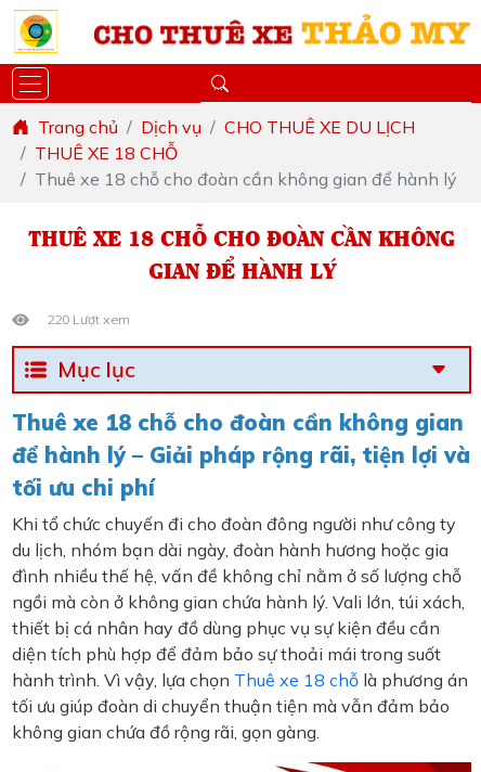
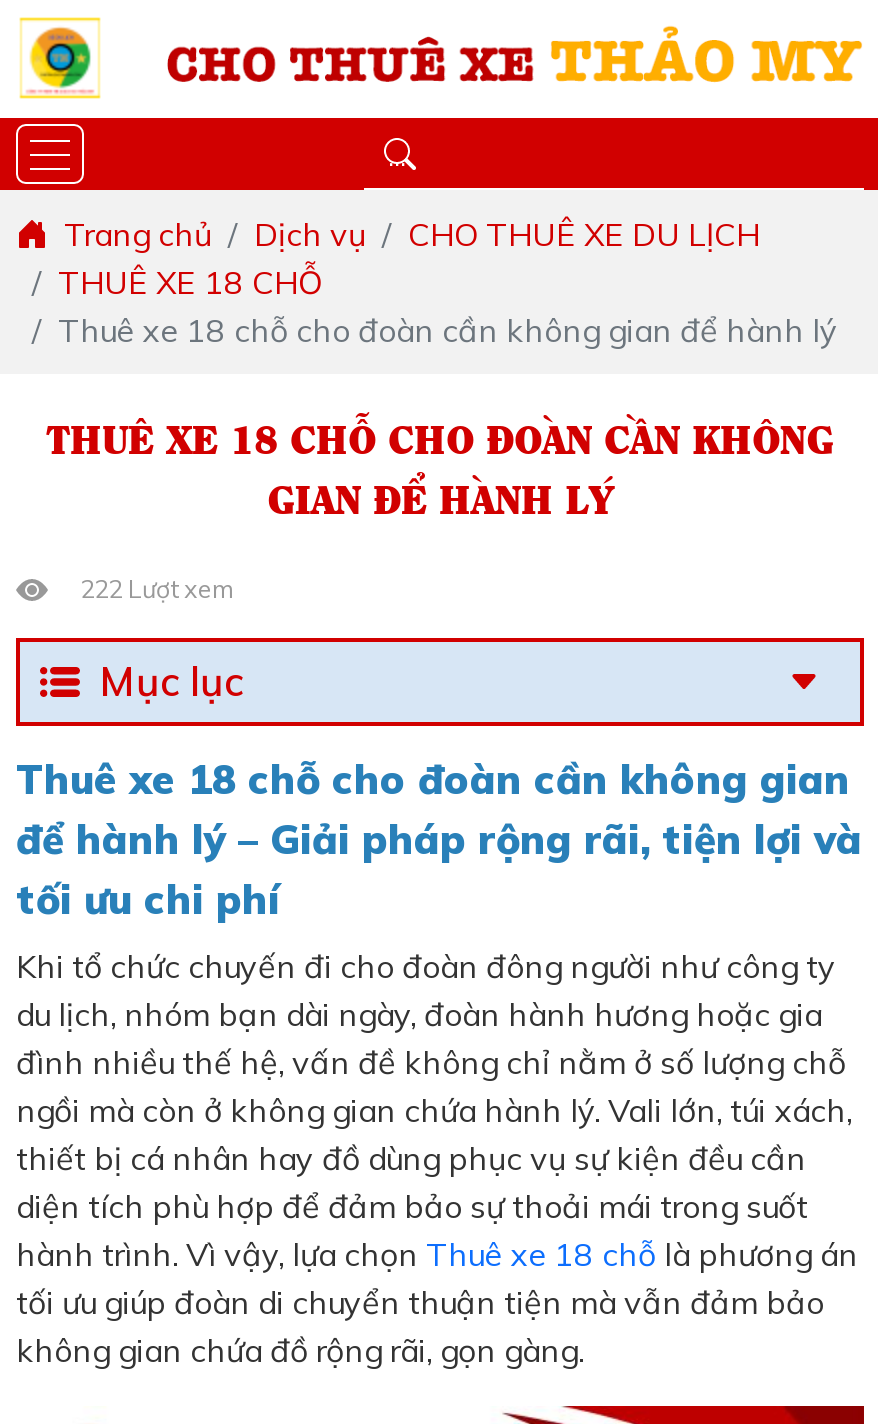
[47,311,130,327] 220 Lượt xem -> [80,574,234,604] 222 Lượt xem

